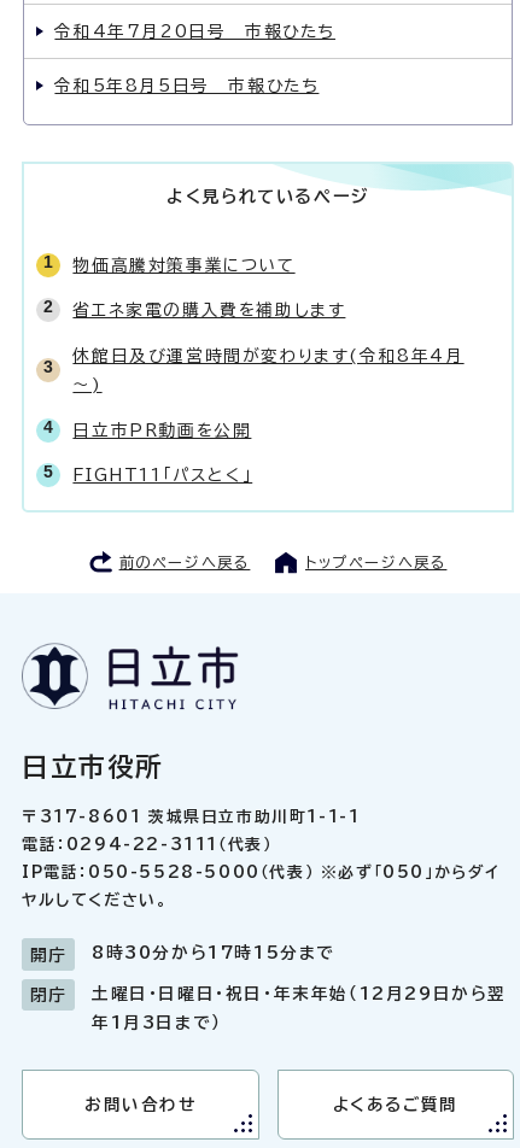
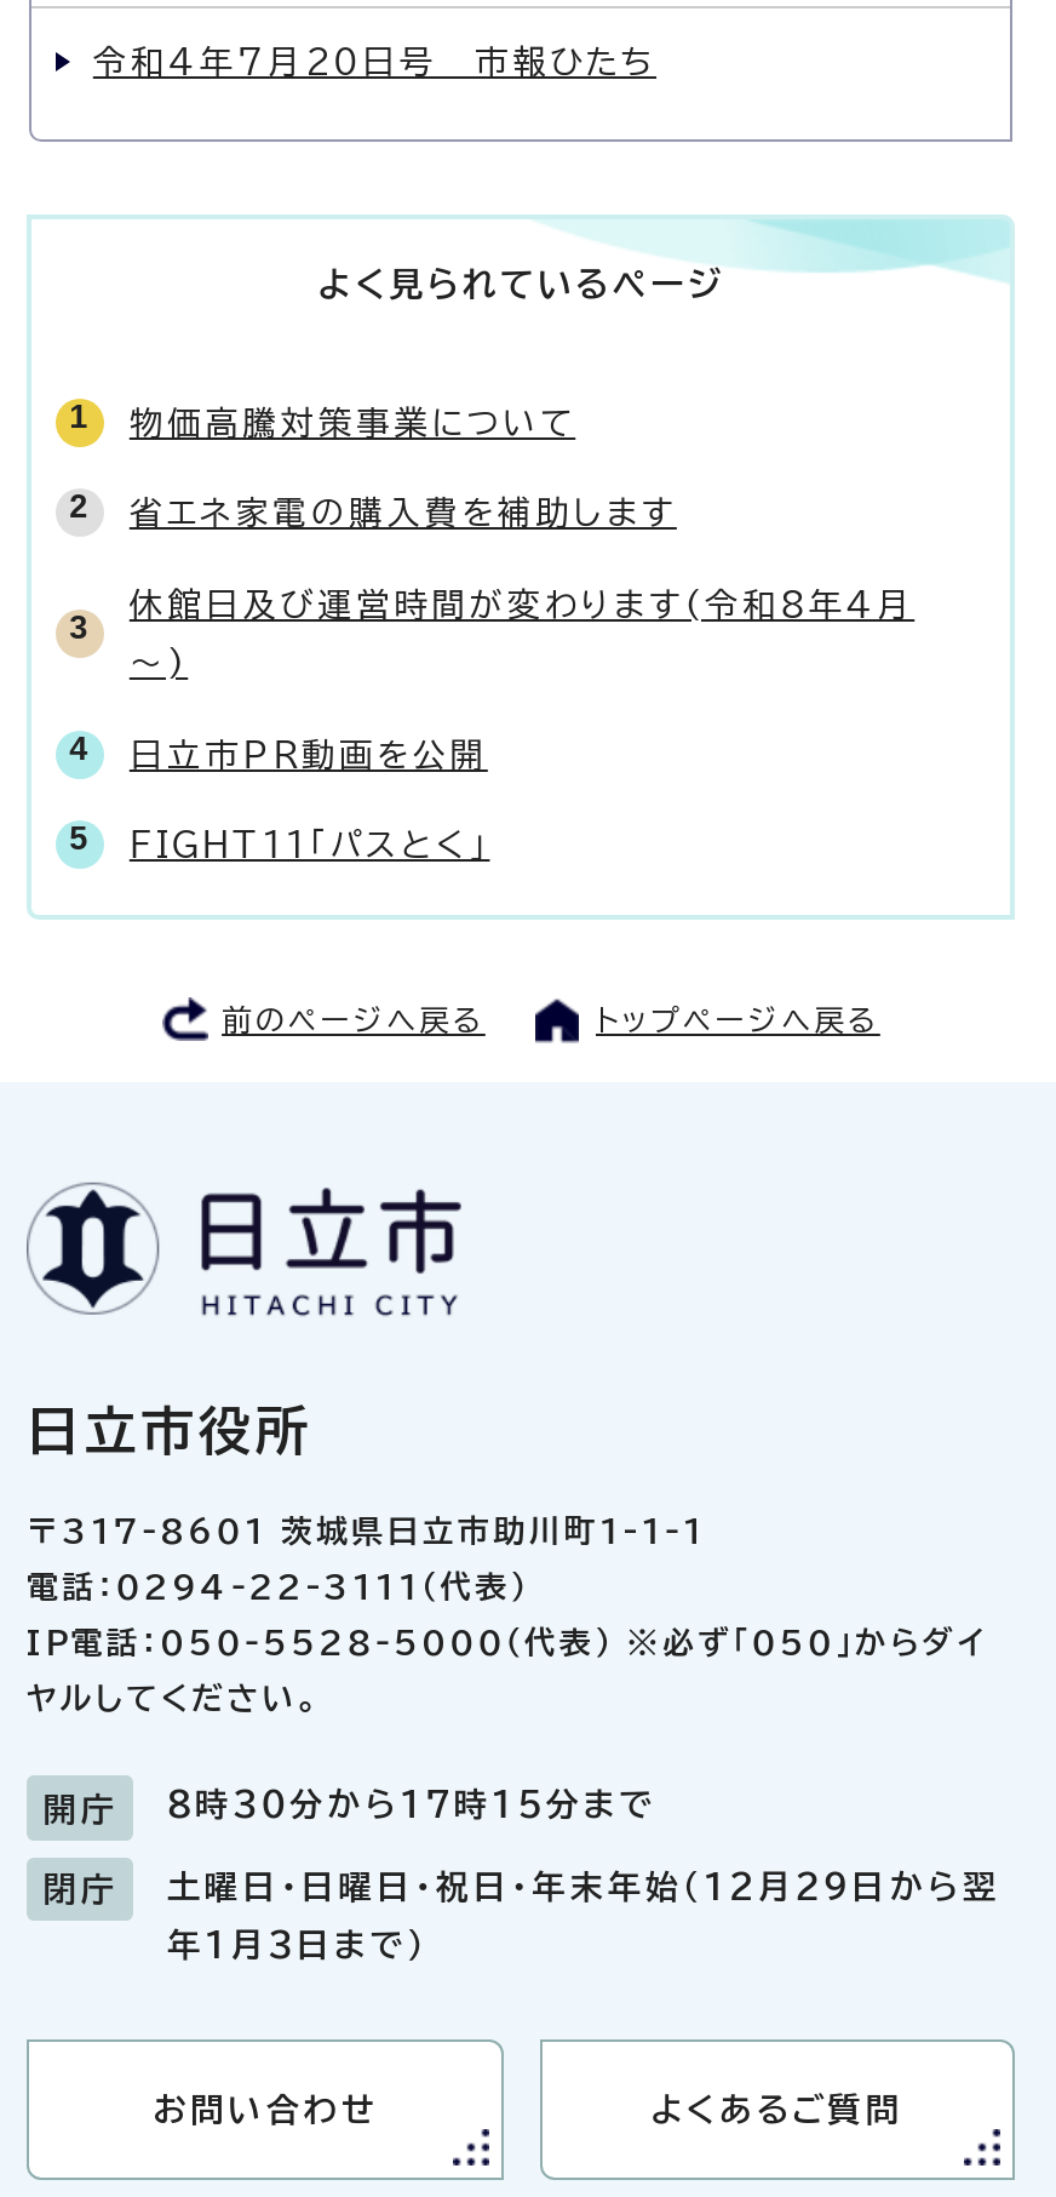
[55,77,319,94] 令和5年8月5日号 市報ひたち -> none

